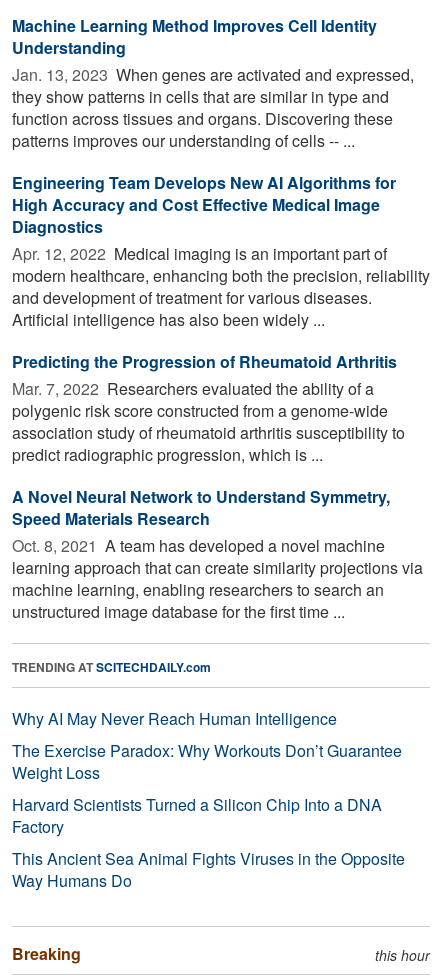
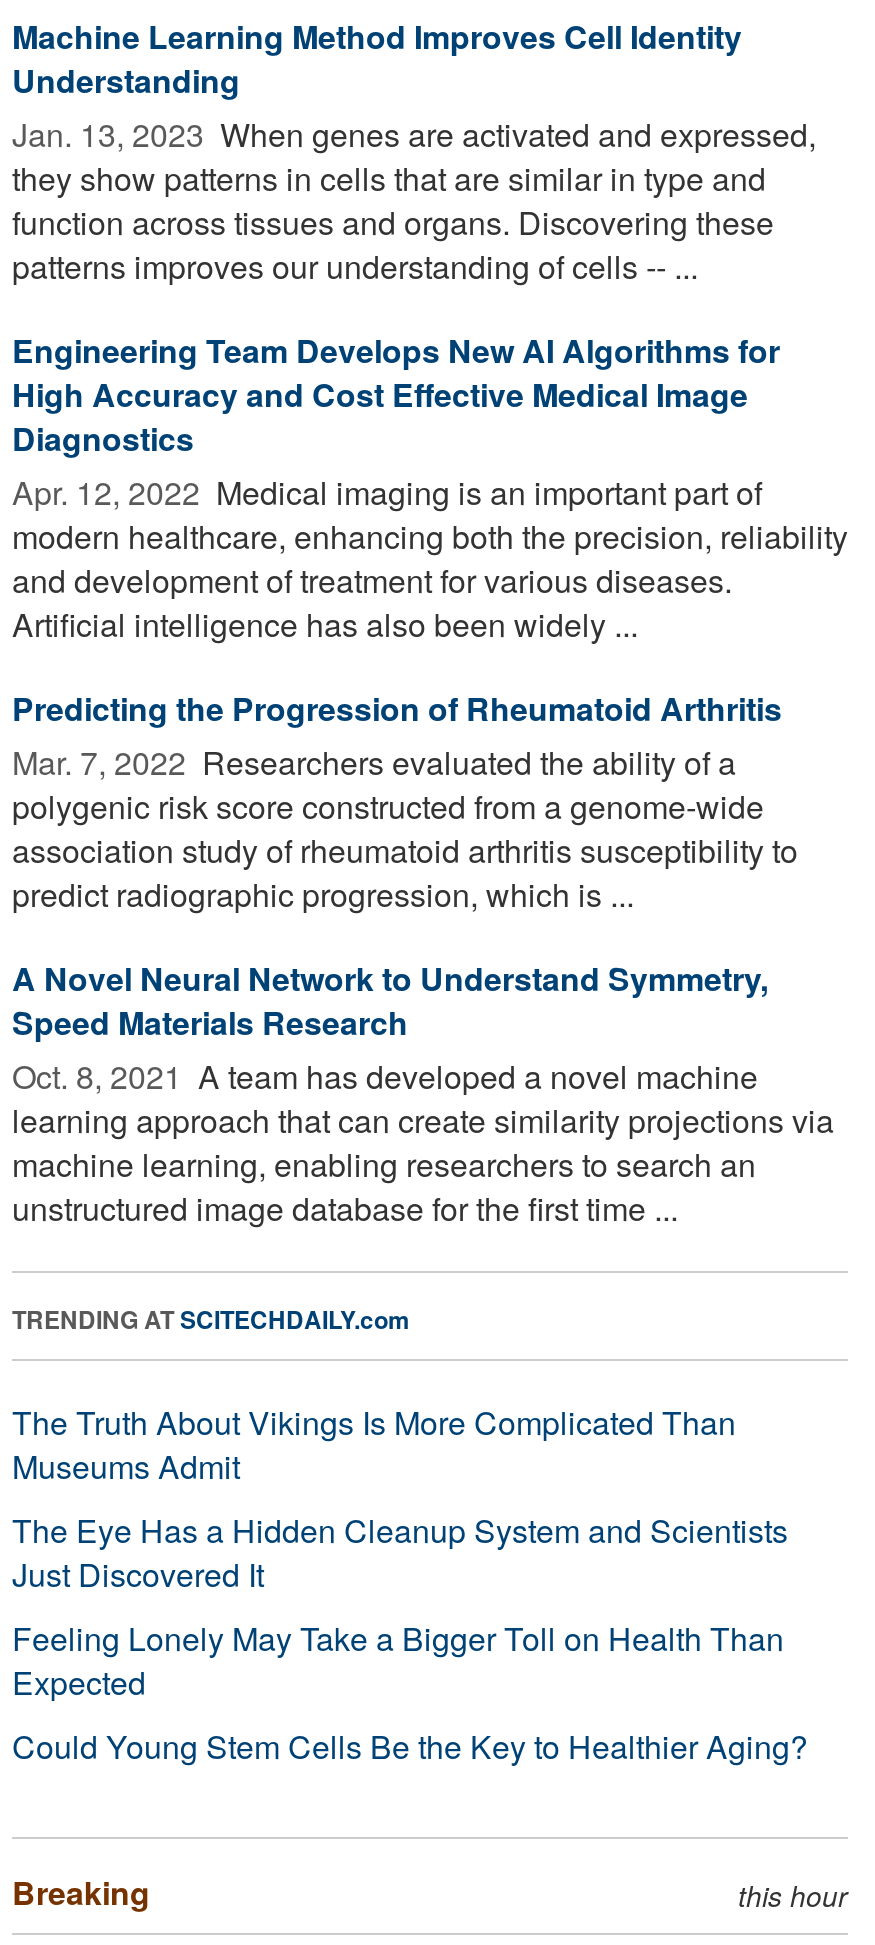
[12,707,405,892] Why AI May Never Reach Human Intelligence | The Exercise Paradox: Why Workouts Don’t Guarantee | Weight Loss | Harvard Scientists Turned a Silicon Chip Into a DNA | Factory | This Ancient Sea Animal Fights Viruses in the Opposite | Way Humans Do -> [12,1399,808,1769] The Truth About Vikings Is More Complicated Than | Museums Admit | The Eye Has a Hidden Cleanup System and Scientists | Just Discovered It | Feeling Lonely May Take a Bigger Toll on Health Than | Expected | Could Young Stem Cells Be the Key to Healthier Aging?

